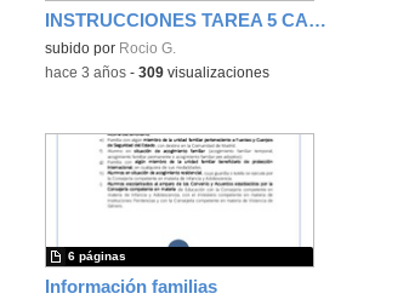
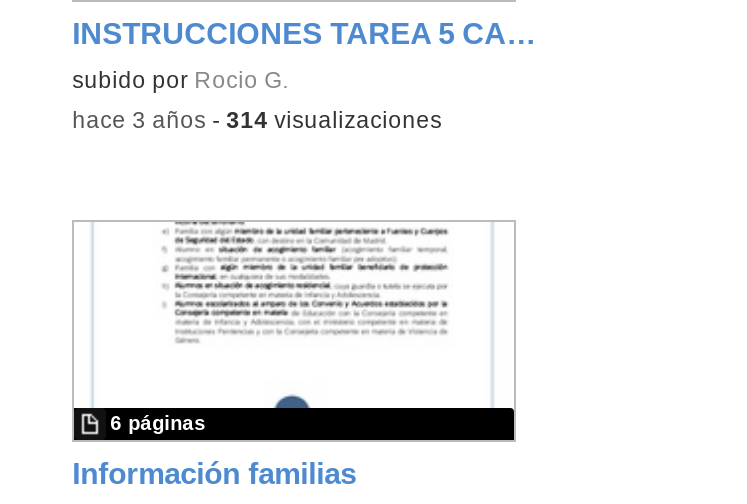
[45,65,270,80] hace 3 años - 309 visualizaciones -> [72,108,442,132] hace 3 años - 314 visualizaciones

